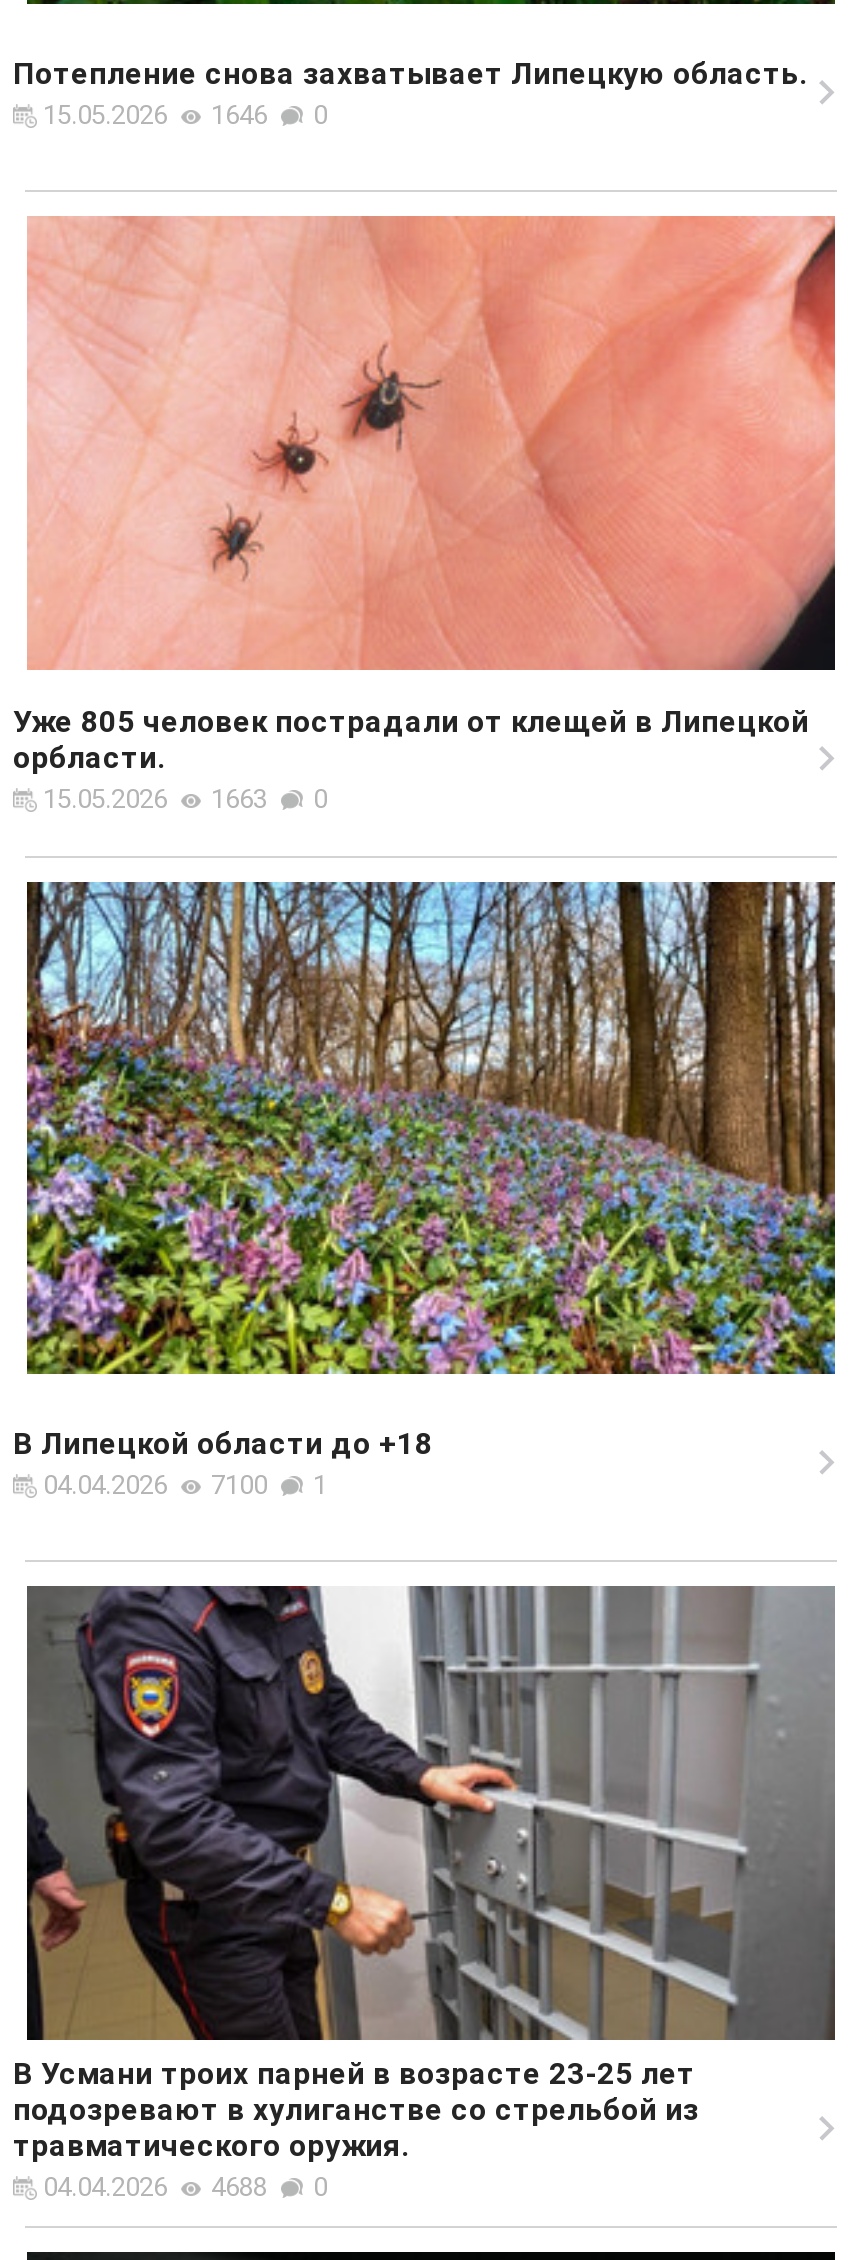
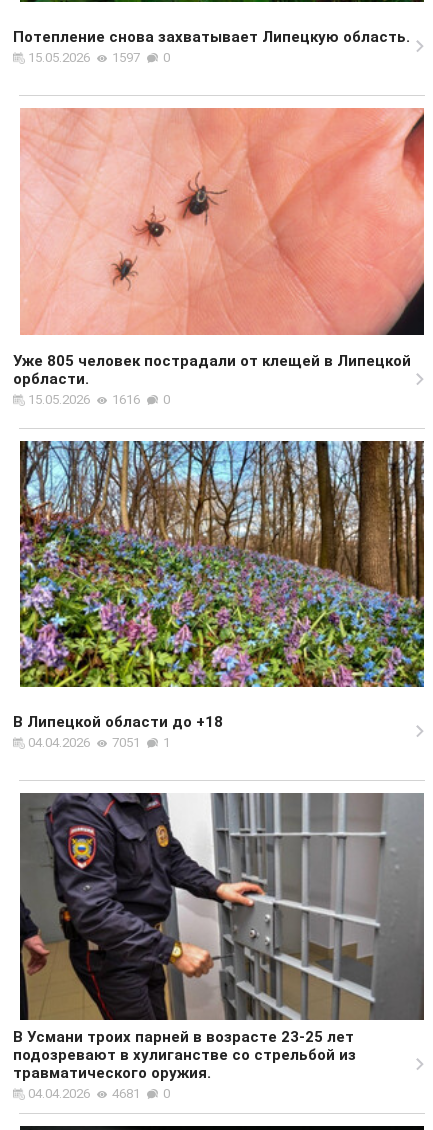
[43,99,327,129] 15.05.2026 1646 0 -> [28,49,170,64] 15.05.2026 1597 0
[43,783,327,813] 15.05.2026 1663 0 -> [28,392,170,407] 15.05.2026 1616 0
[43,1469,327,1499] 04.04.2026 7100 1 -> [28,735,170,750] 04.04.2026 7051 1
[43,2171,327,2201] 04.04.2026 4688 0 -> [28,1086,170,1101] 04.04.2026 4681 0

